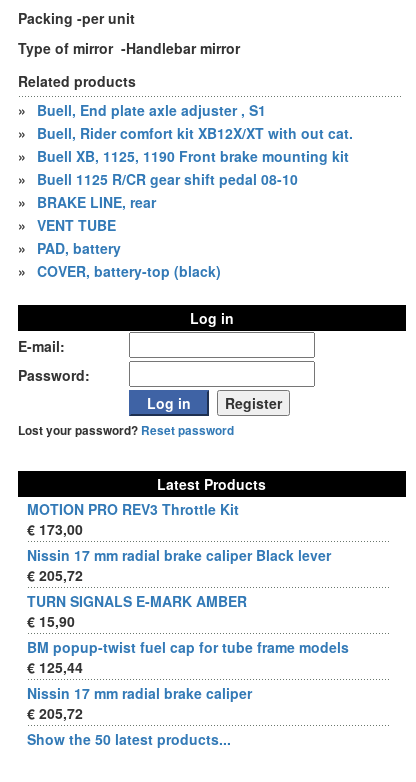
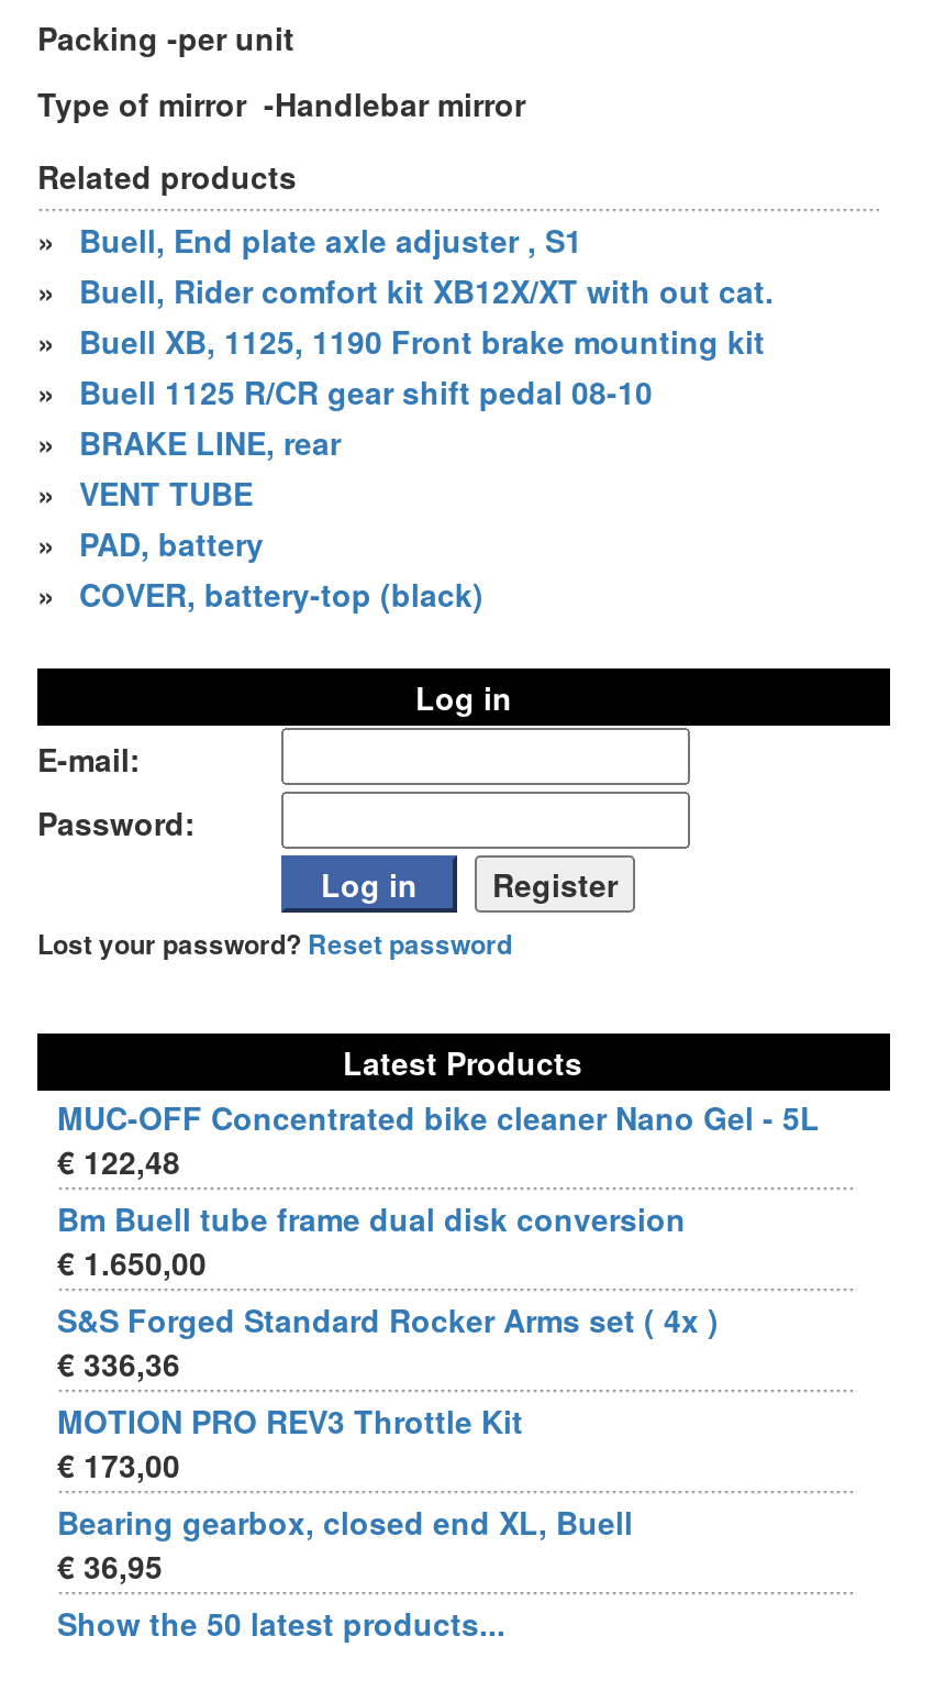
none -> [57,1095,820,1385] MUC-OFF Concentrated bike cleaner Nano Gel - 5L | € 122,48 | Bm Buell tube frame dual disk conversion | € 1.650,00 | S&S Forged Standard Rocker Arms set ( 4x ) | € 336,36
moved [27,499,239,539] -> [57,1399,523,1486]: MOTION PRO REV3 Throttle Kit | € 173,00
[27,545,349,723] Nissin 17 mm radial brake caliper Black lever | € 205,72 | TURN SIGNALS E-MARK AMBER | € 15,90 | BM popup-twist fuel cap for tube frame models | € 125,44 | Nissin 17 mm radial brake caliper | € 205,72 -> [57,1500,633,1588] Bearing gearbox, closed end XL, Buell | € 36,95

